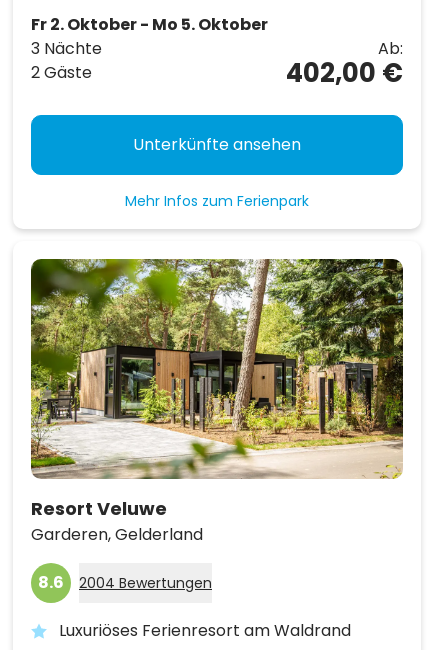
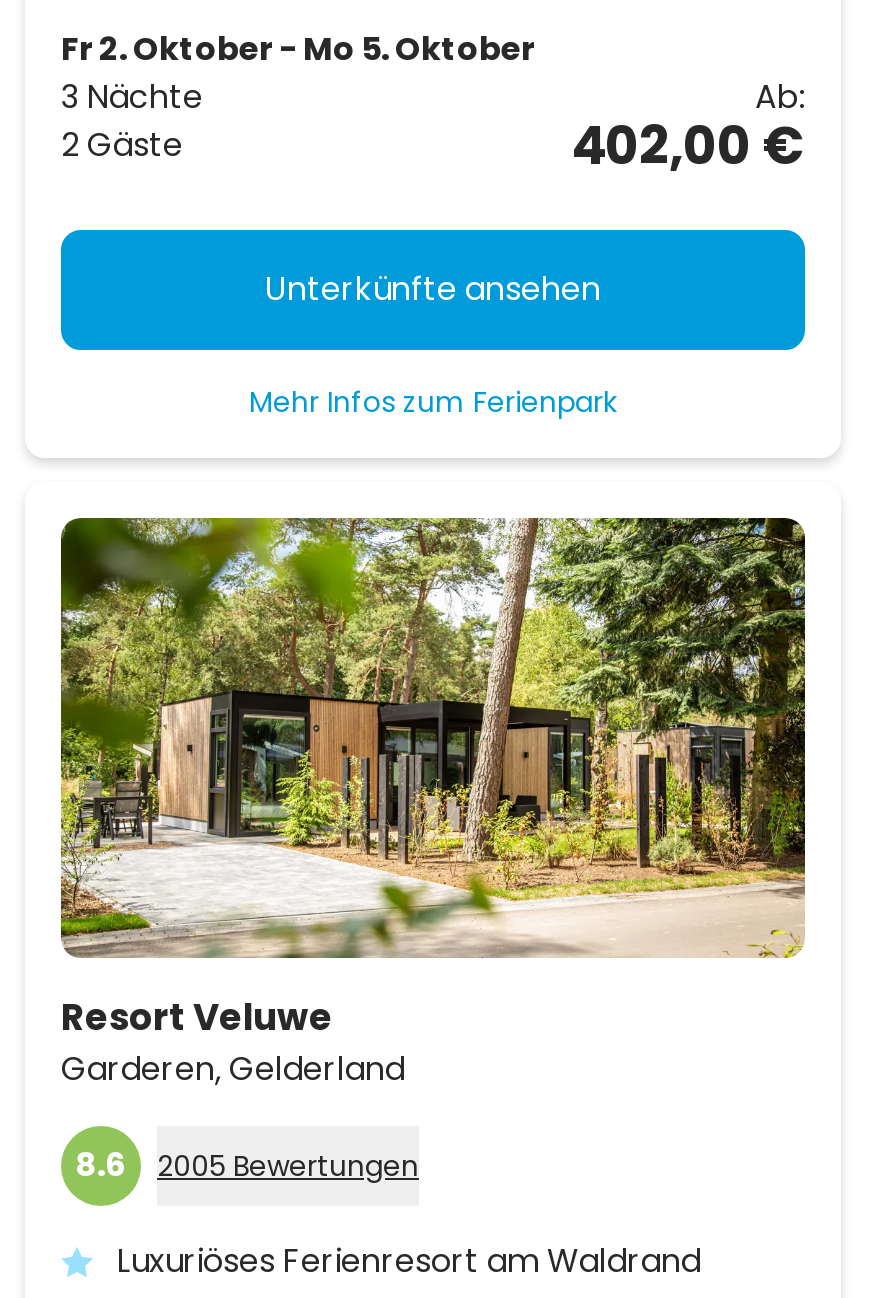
[38,571,212,594] 8.6 2004 Bewertungen -> [75,1141,419,1187] 8.6 2005 Bewertungen

